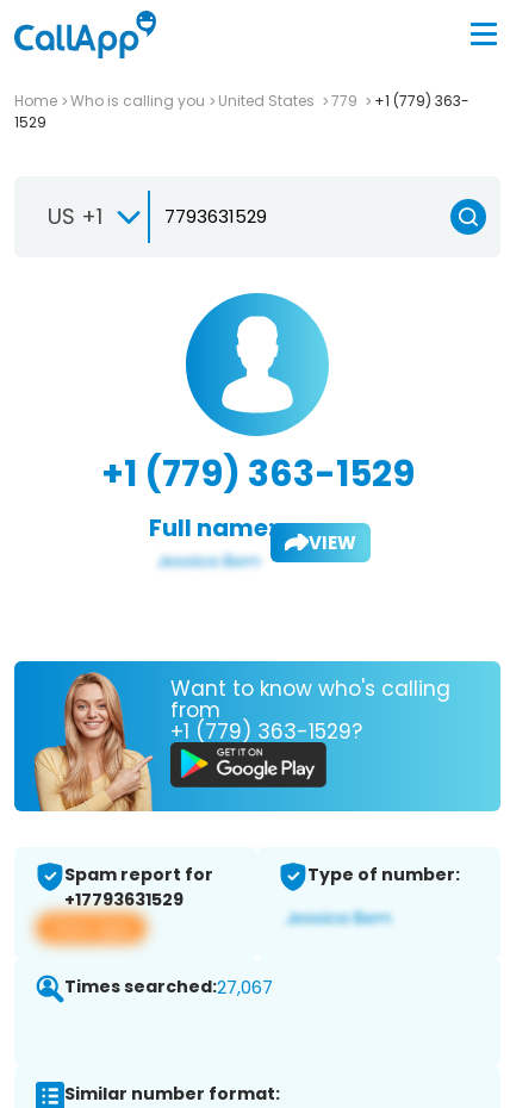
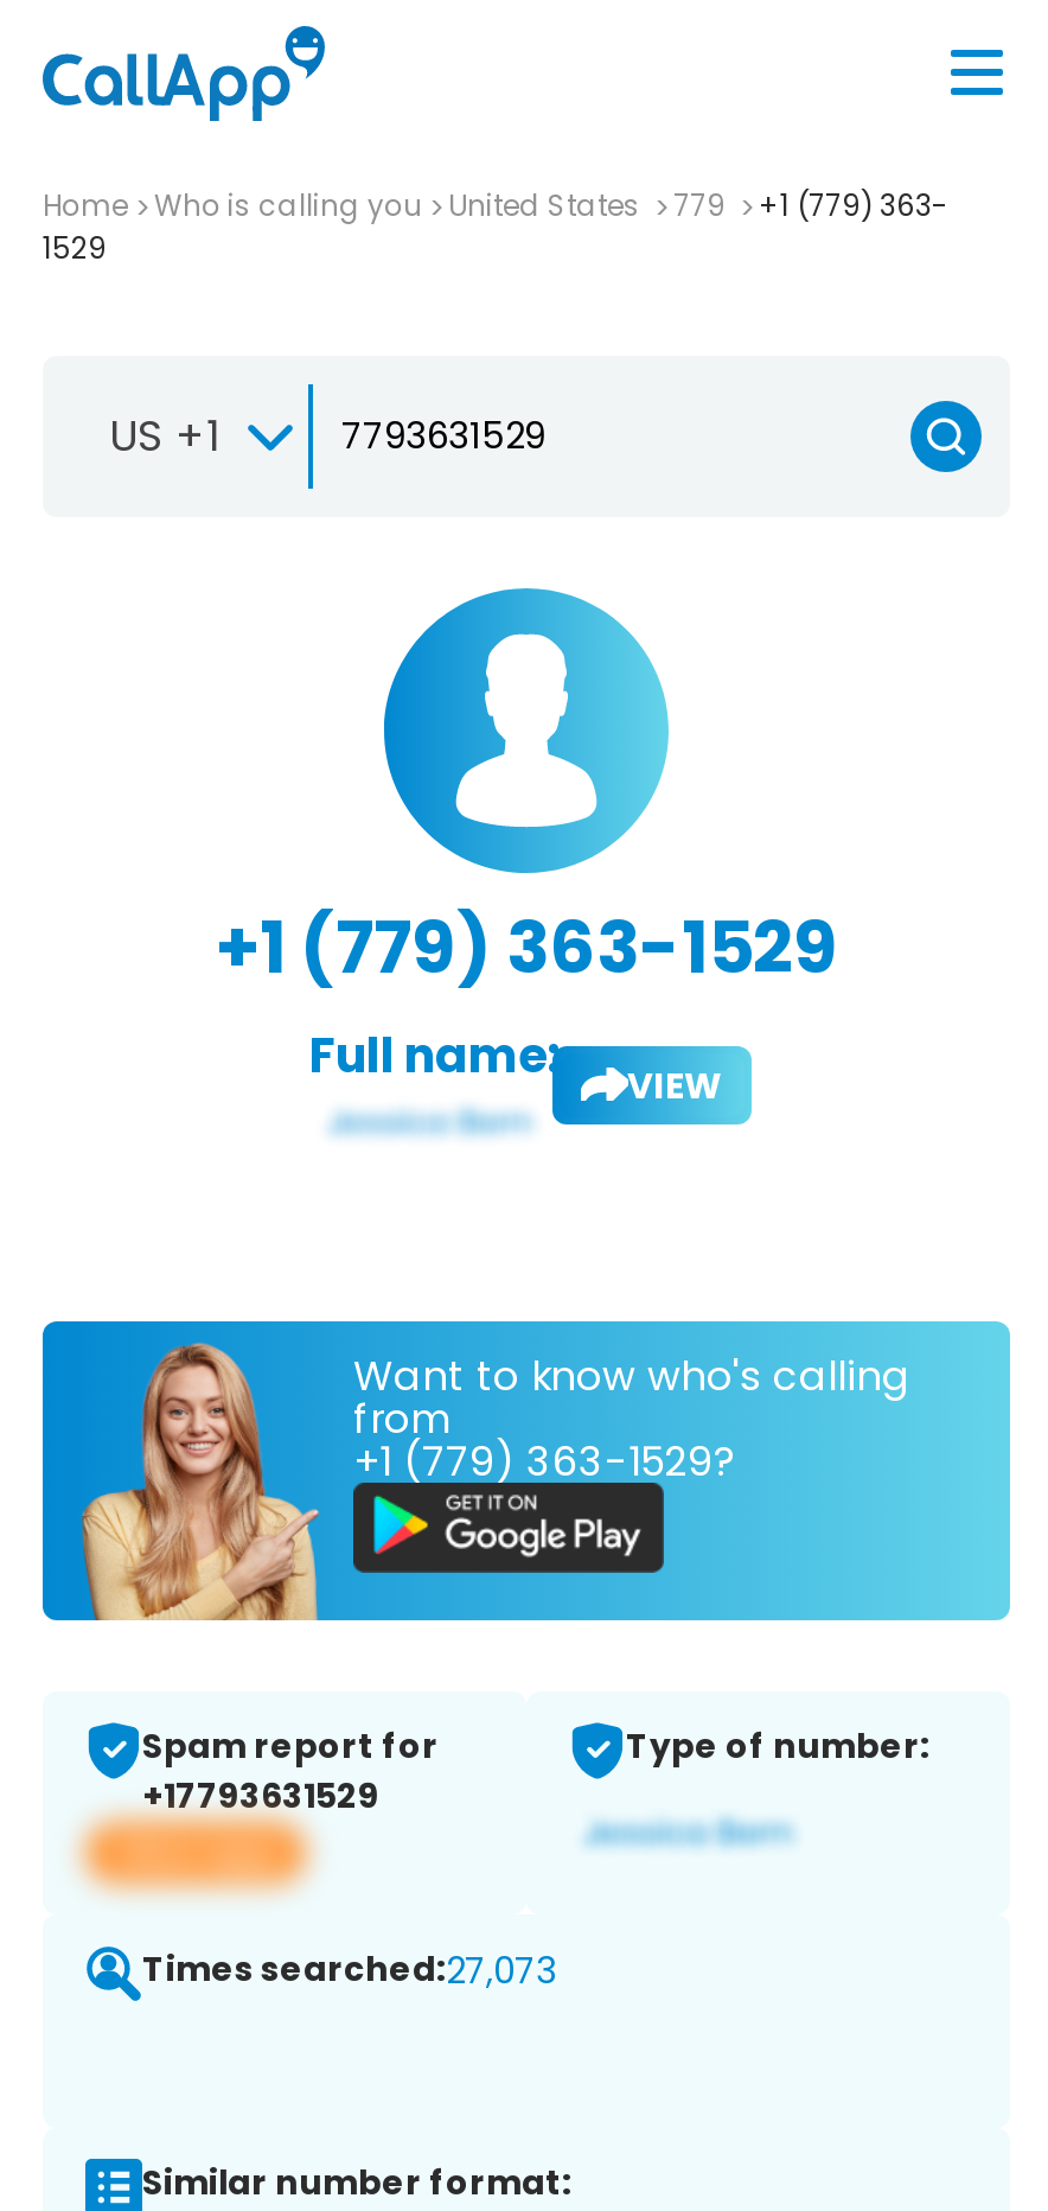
[64,975,273,1000] Times searched:27,067 -> [142,1946,557,1995] Times searched:27,073

